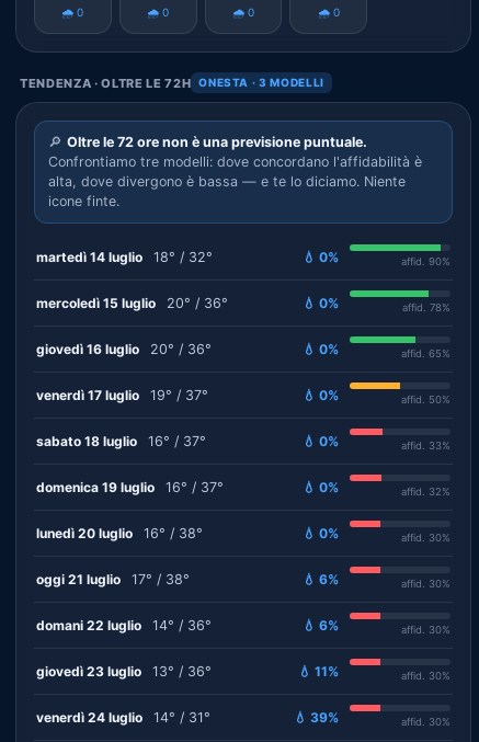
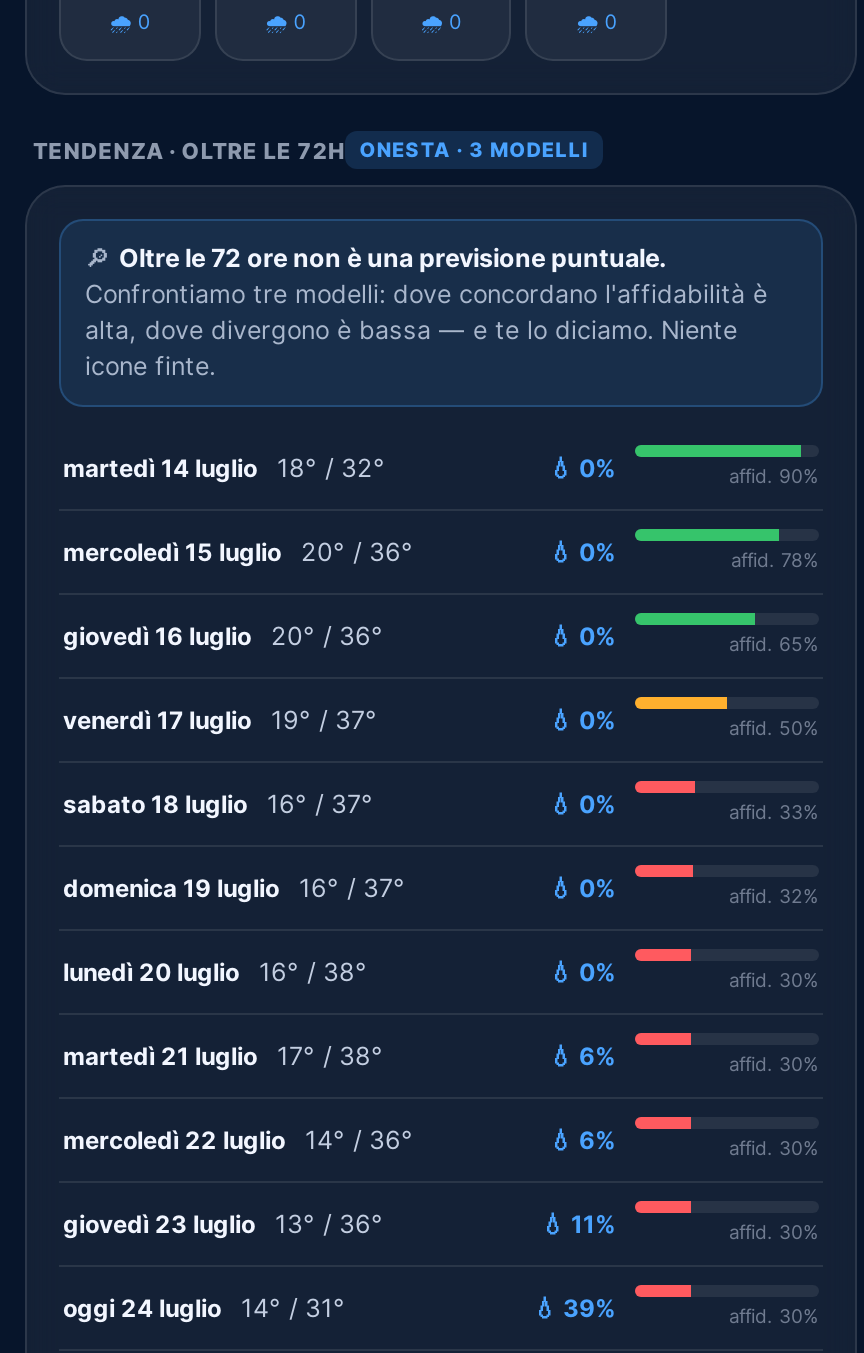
[36,570,121,587] oggi 21 luglio -> [63,1040,257,1070] martedì 21 luglio
[36,617,141,633] domani 22 luglio -> [63,1124,285,1154] mercoledì 22 luglio
[36,709,142,725] venerdì 24 luglio -> [63,1292,221,1322] oggi 24 luglio

